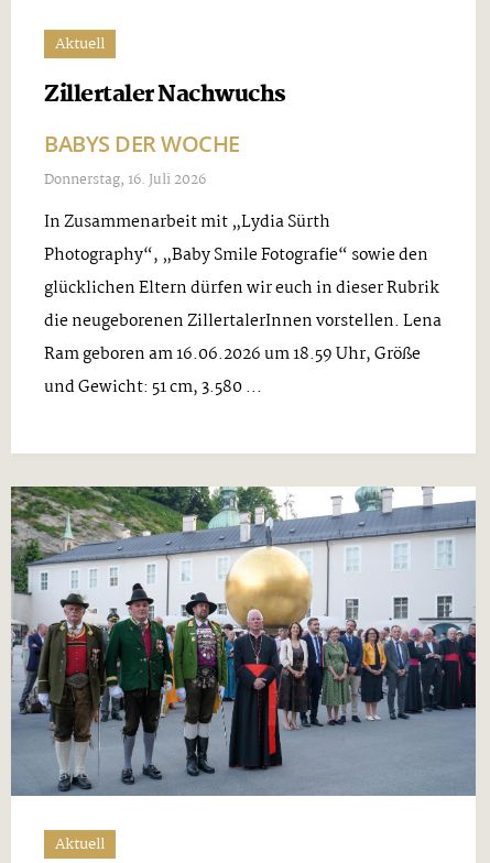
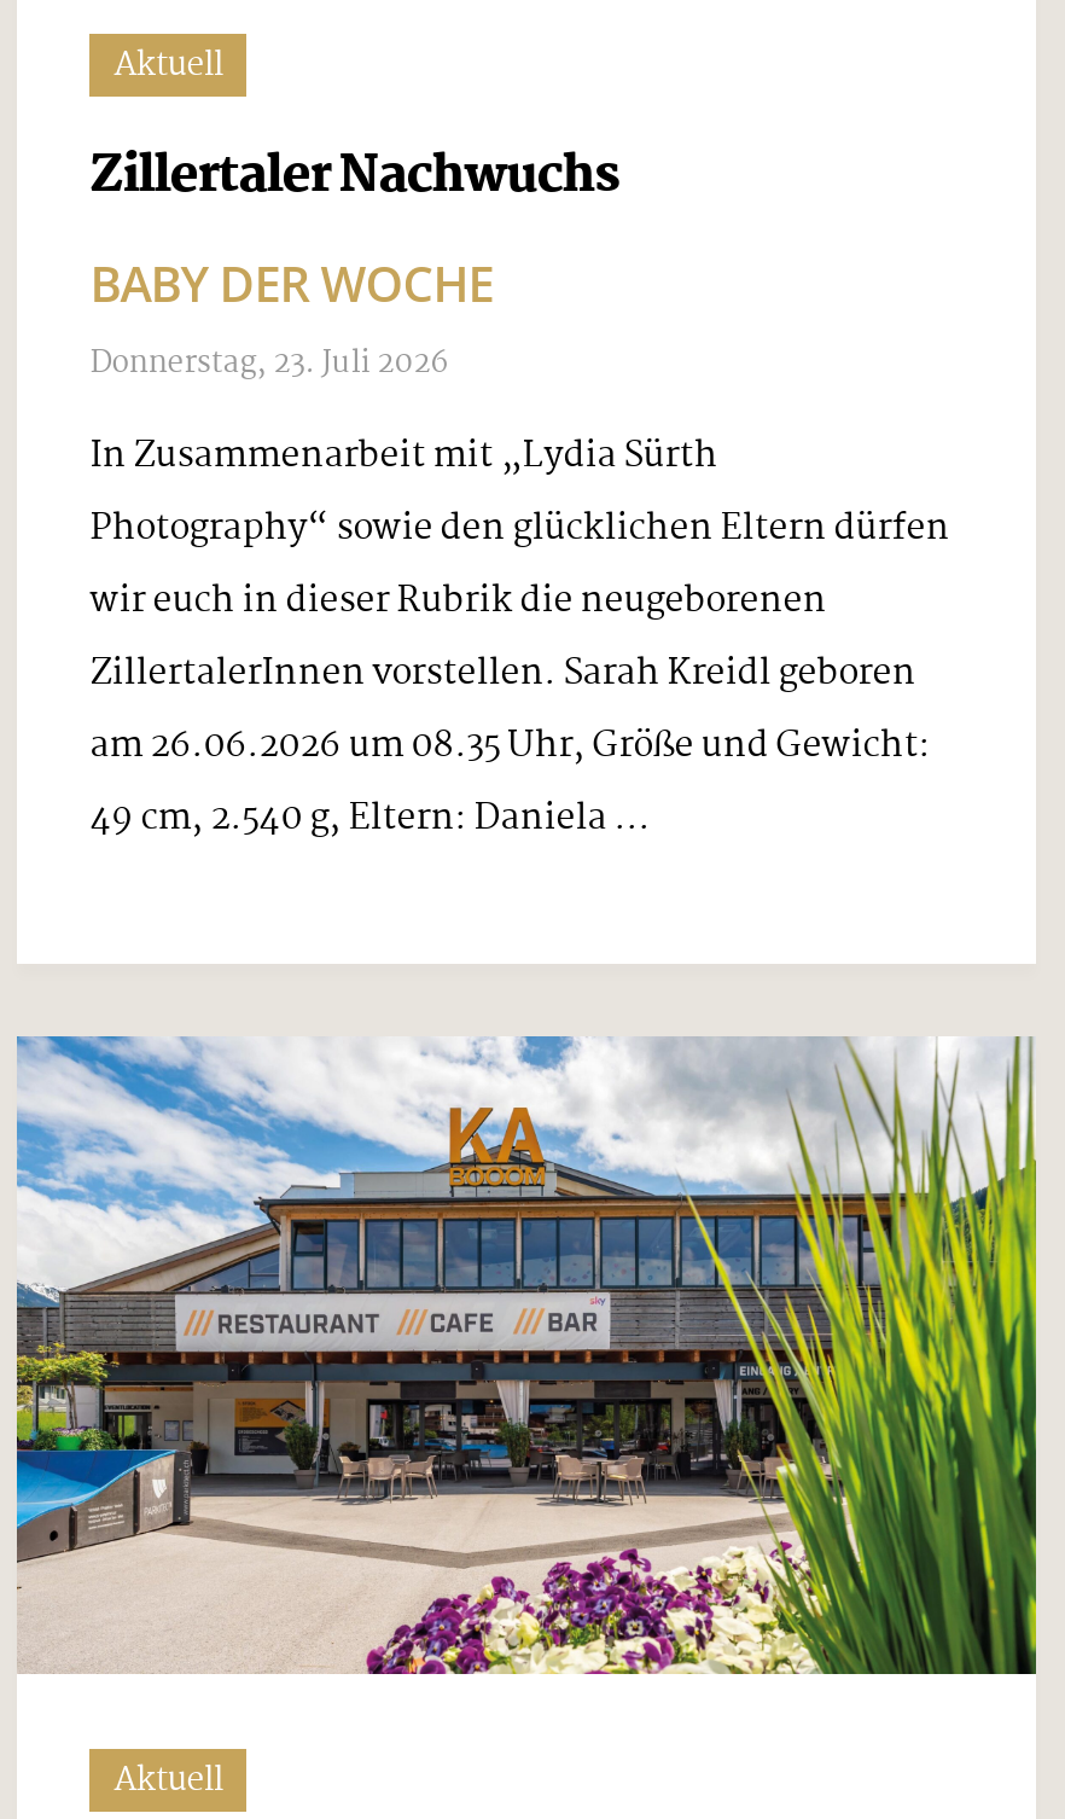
[44,129,240,159] BABYS DER WOCHE -> [90,252,493,317] BABY DER WOCHE
[44,169,206,192] Donnerstag, 16. Juli 2026 -> [90,339,447,390] Donnerstag, 23. Juli 2026
[44,243,442,401] Photography“, „Baby Smile Fotografie“ sowie den | glücklichen Eltern dürfen wir euch in dieser Rubrik | die neugeborenen ZillertalerInnen vorstellen. Lena | Ram geboren am 16.06.2026 um 18.59 Uhr, Größe | und Gewicht: 51 cm, 3.580 ... -> [90,501,950,849] Photography“ sowie den glücklichen Eltern dürfen | wir euch in dieser Rubrik die neugeborenen | ZillertalerInnen vorstellen. Sarah Kreidl geboren | am 26.06.2026 um 08.35 Uhr, Größe und Gewicht: | 49 cm, 2.540 g, Eltern: Daniela ...
[10,485,477,797] [image] -> [14,1034,1038,1676] [image]

